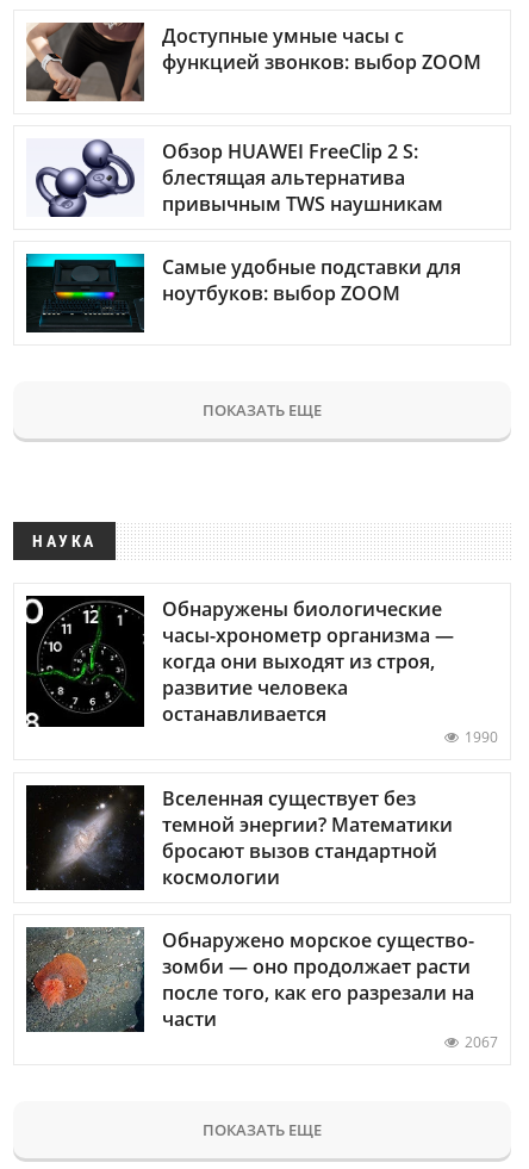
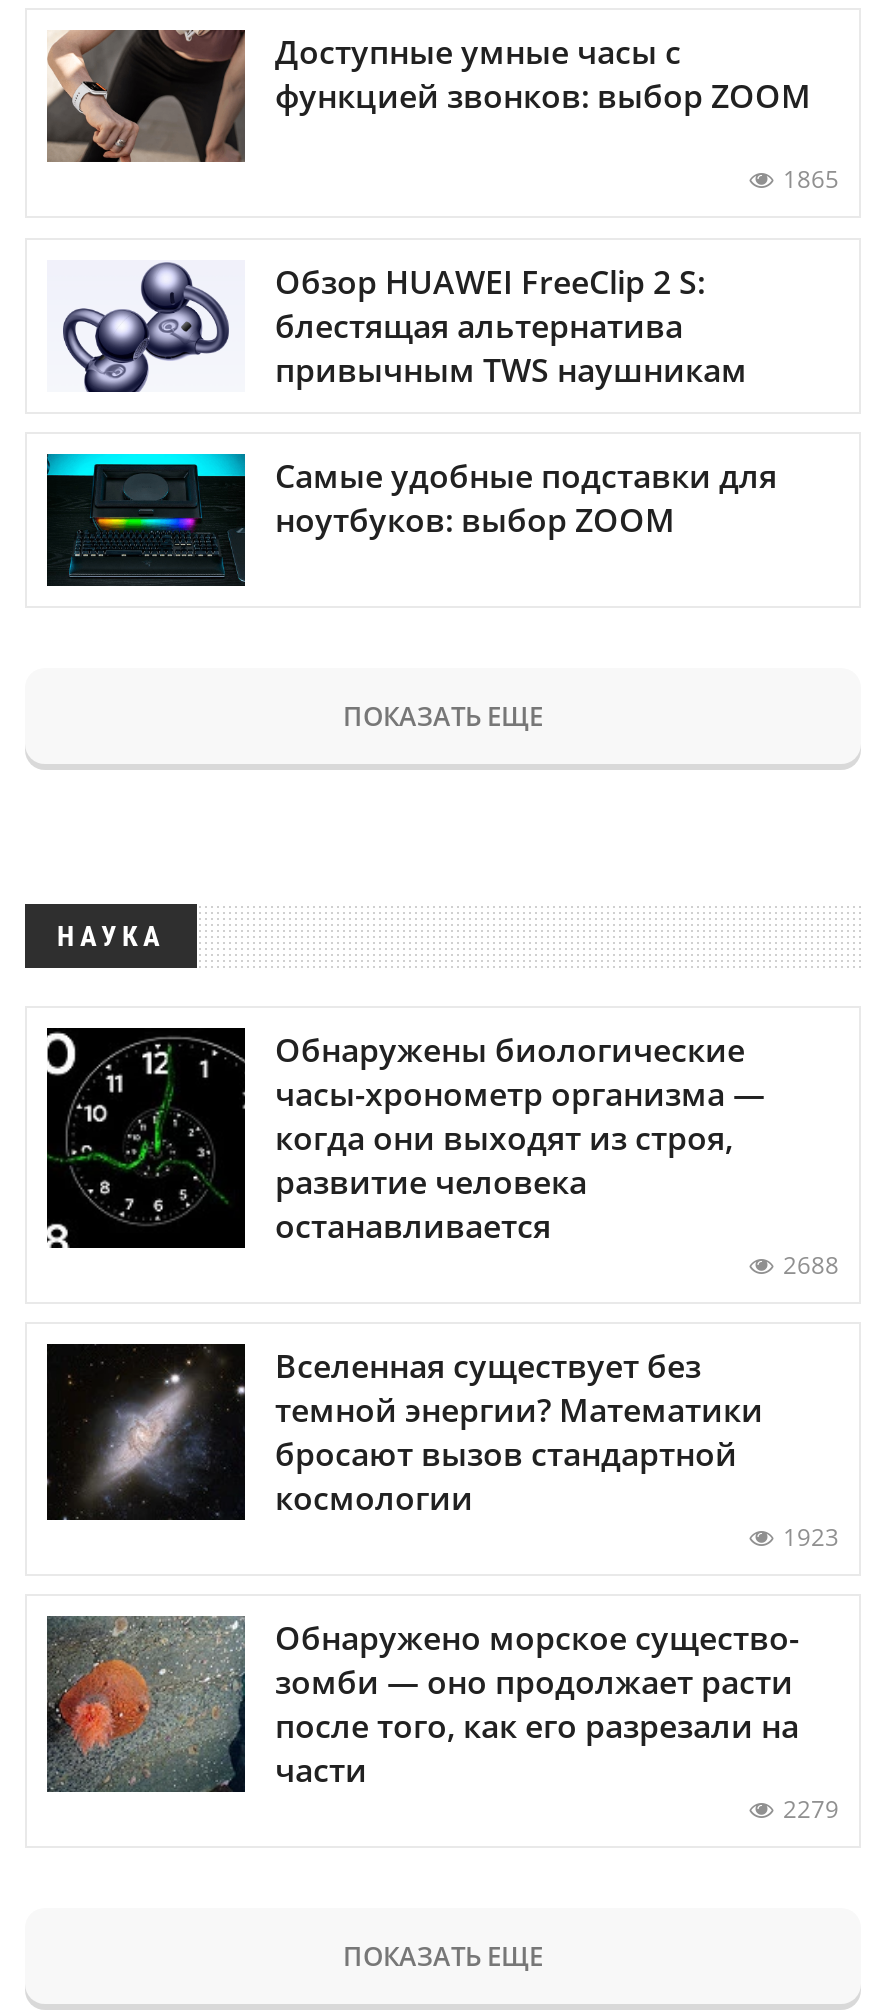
none -> [783,163,839,197] 1865
[465,727,498,748] 1990 -> [783,1248,839,1282] 2688
none -> [783,1520,839,1554] 1923
[465,1032,498,1052] 2067 -> [783,1792,839,1826] 2279

